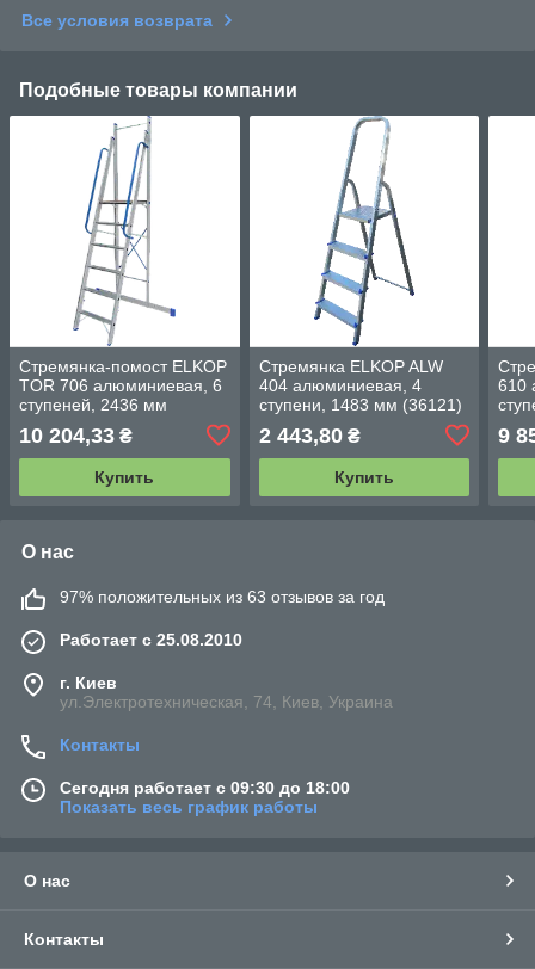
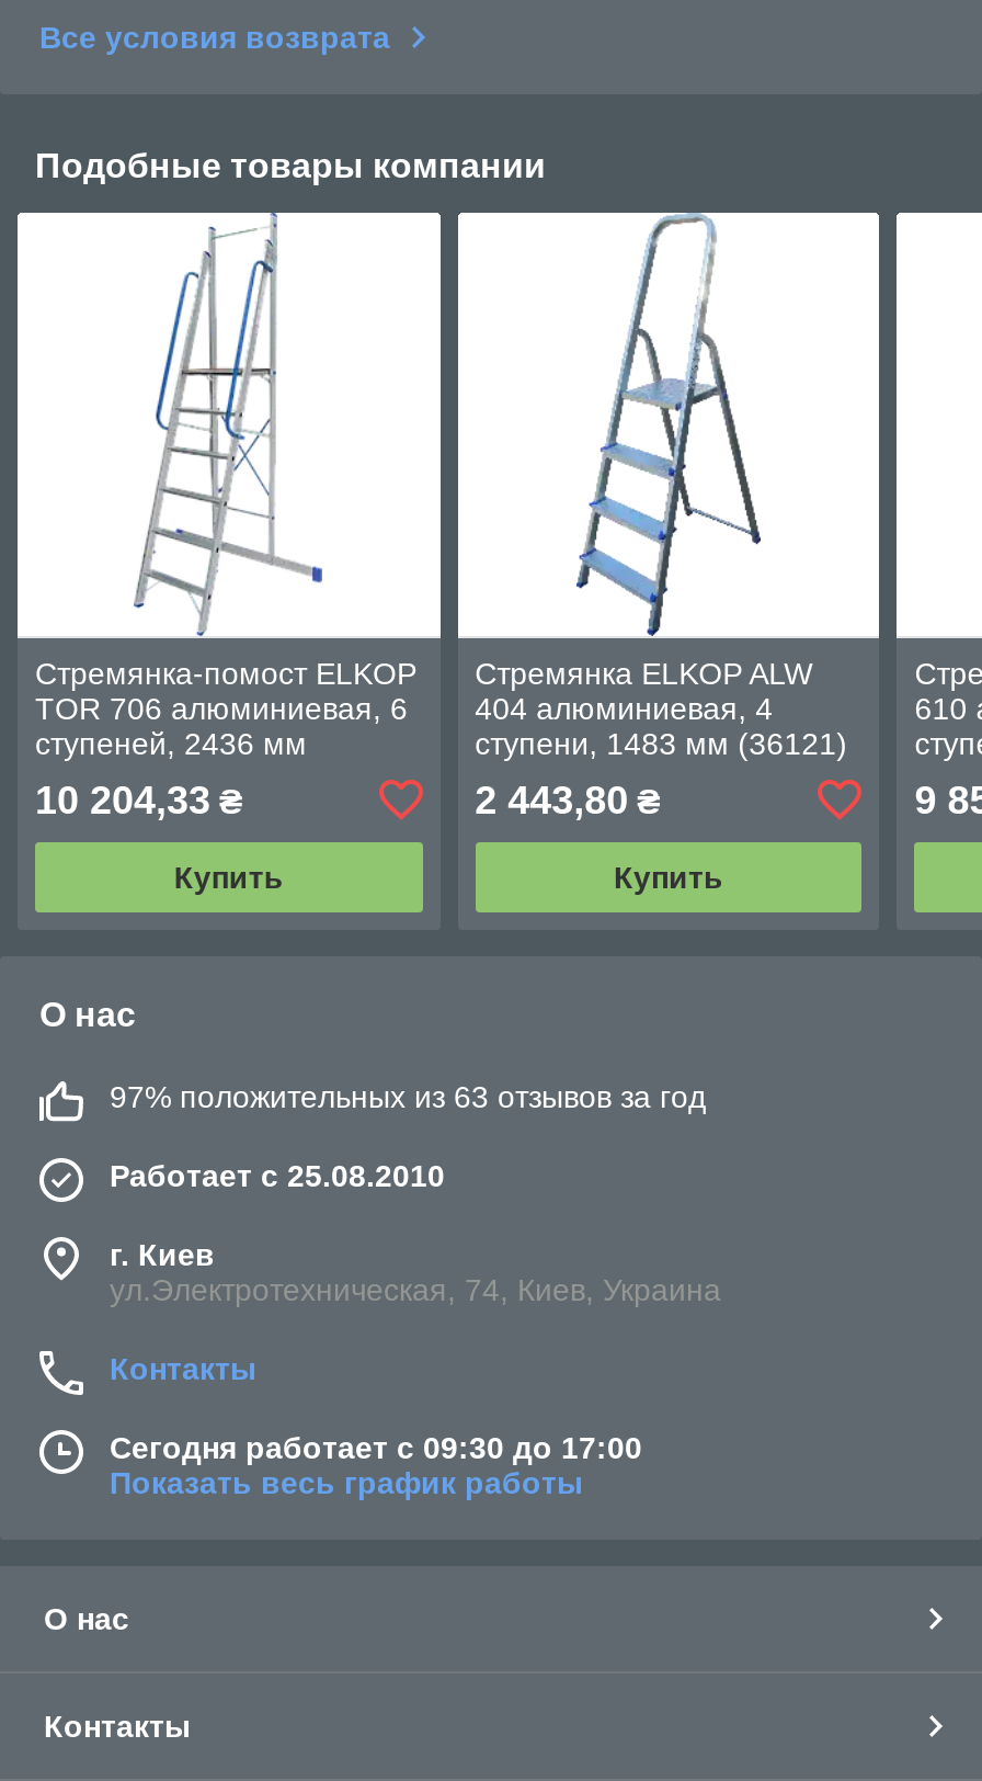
[60,777,350,797] Сегодня работает с 09:30 до 18:00 -> [110,1429,642,1464] Сегодня работает с 09:30 до 17:00

